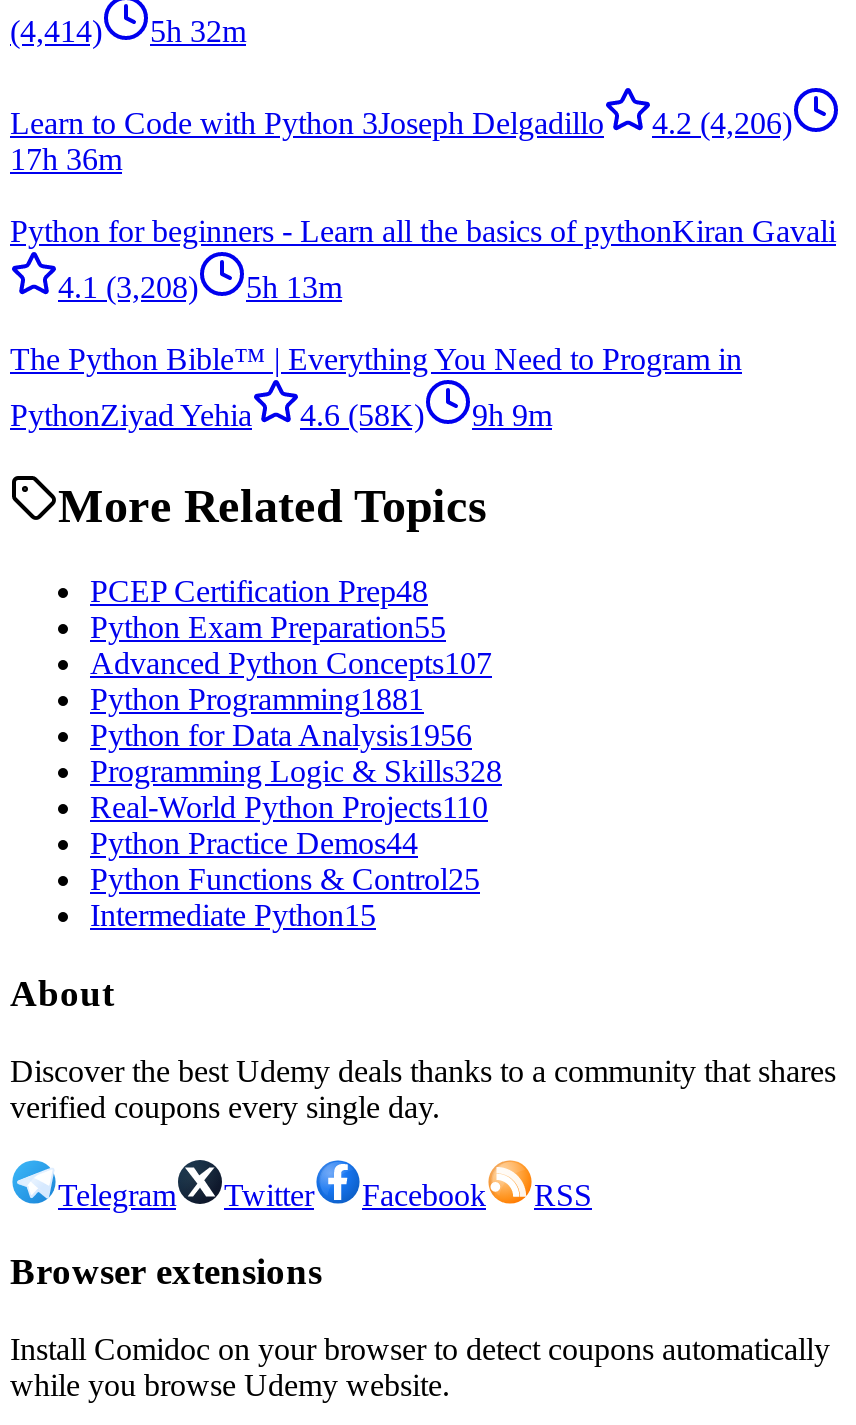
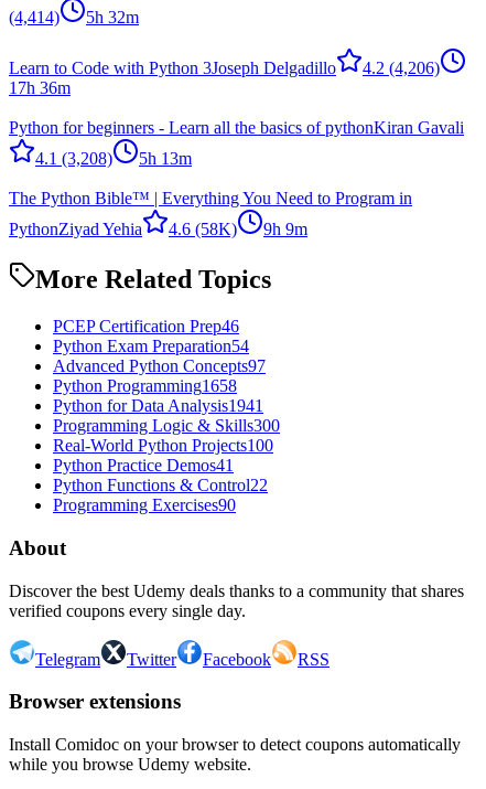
[90,574,502,932] PCEP Certification Prep48 | Python Exam Preparation55 | Advanced Python Concepts107 | Python Programming1881 | Python for Data Analysis1956 | Programming Logic & Skills328 | Real-World Python Projects110 | Python Practice Demos44 | Python Functions & Control25 | Intermediate Python15 -> [53,317,280,514] PCEP Certification Prep46 | Python Exam Preparation54 | Advanced Python Concepts97 | Python Programming1658 | Python for Data Analysis1941 | Programming Logic & Skills300 | Real-World Python Projects100 | Python Practice Demos41 | Python Functions & Control22 | Programming Exercises90

